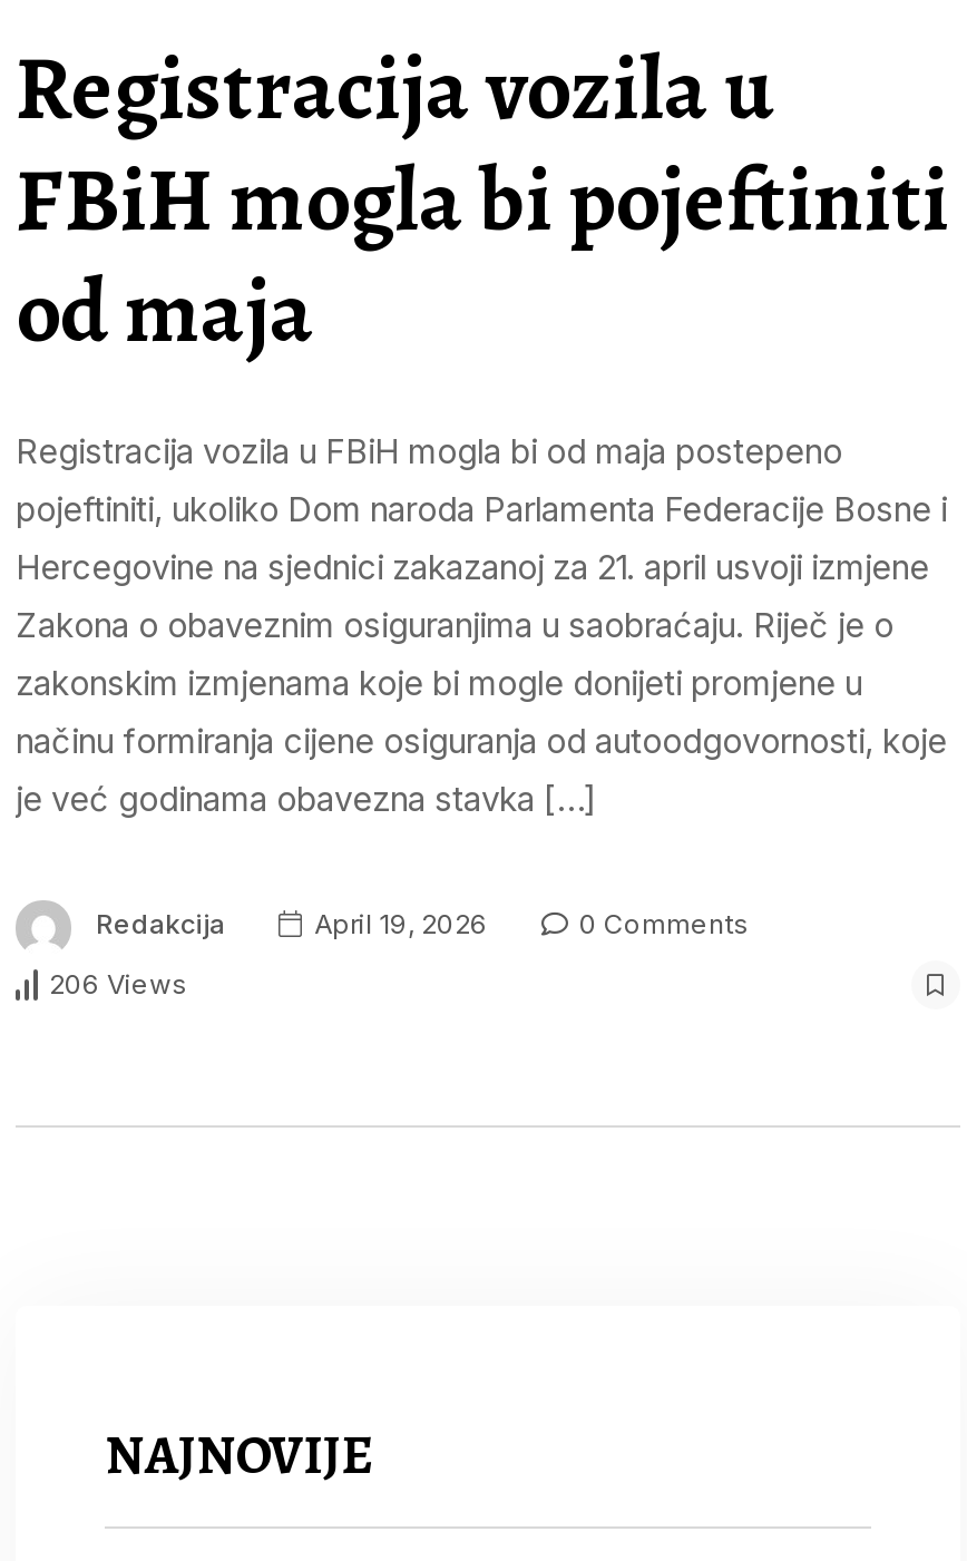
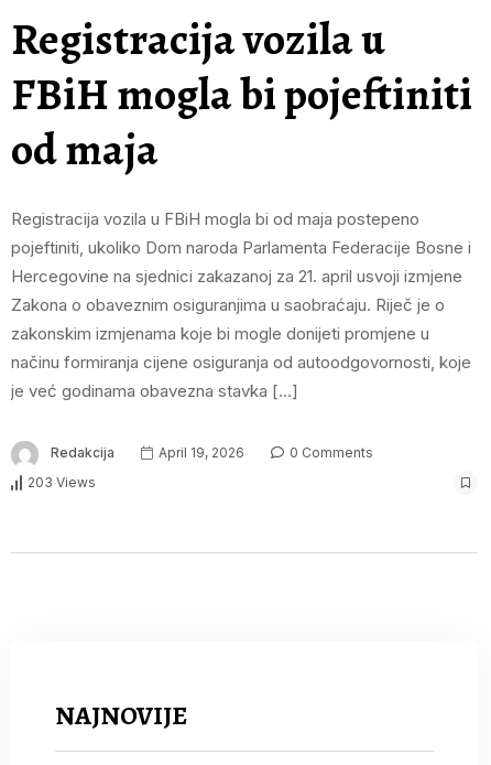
[49,967,187,1001] 206 Views -> [28,474,96,491] 203 Views

